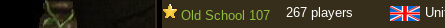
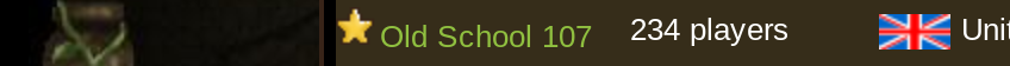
[180,5,352,23] Old School 107 267 players -> [380,12,790,54] Old School 107 234 players

